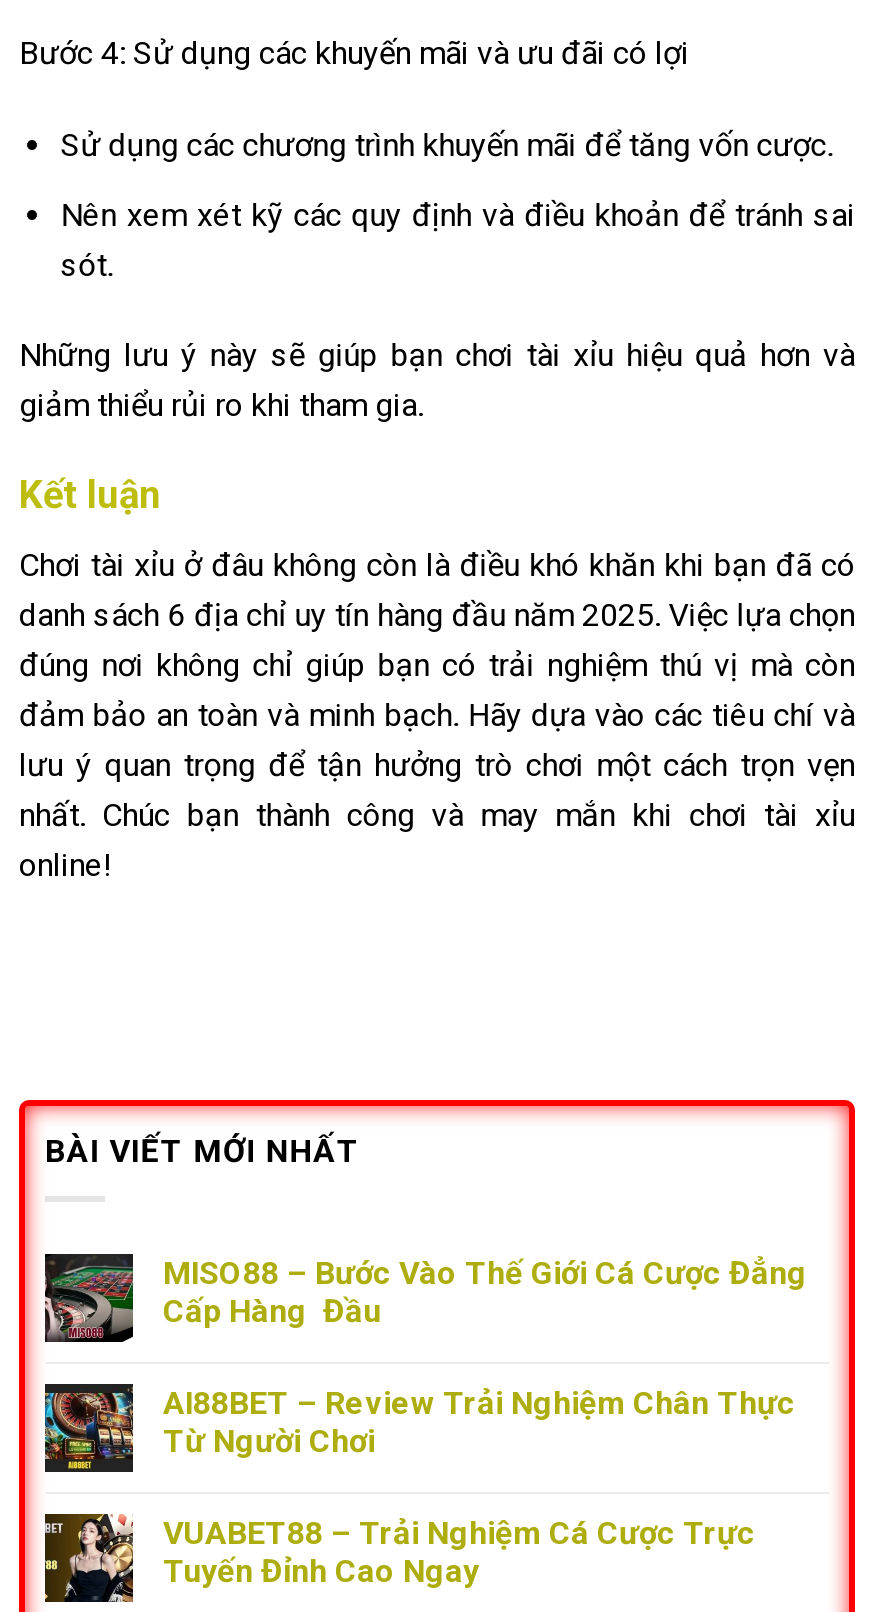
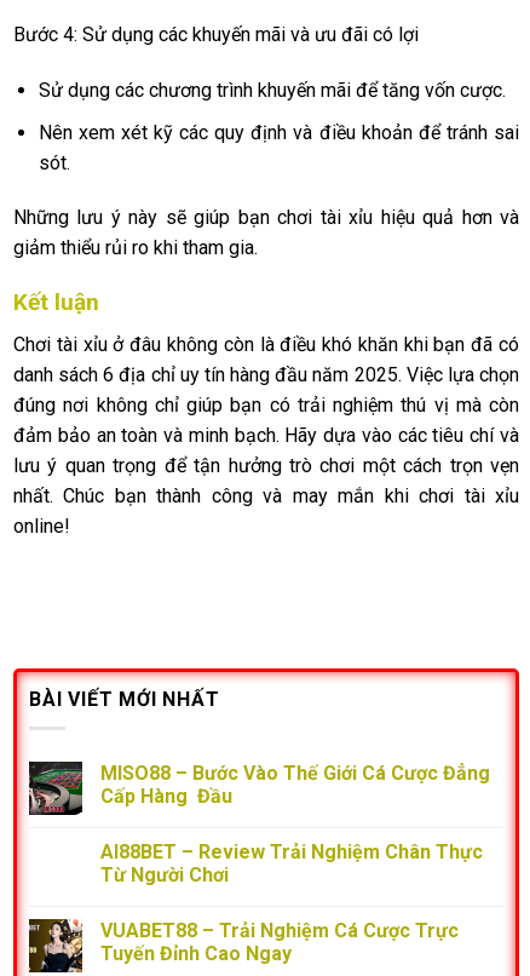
[43,1382,135,1474] [image] -> none

